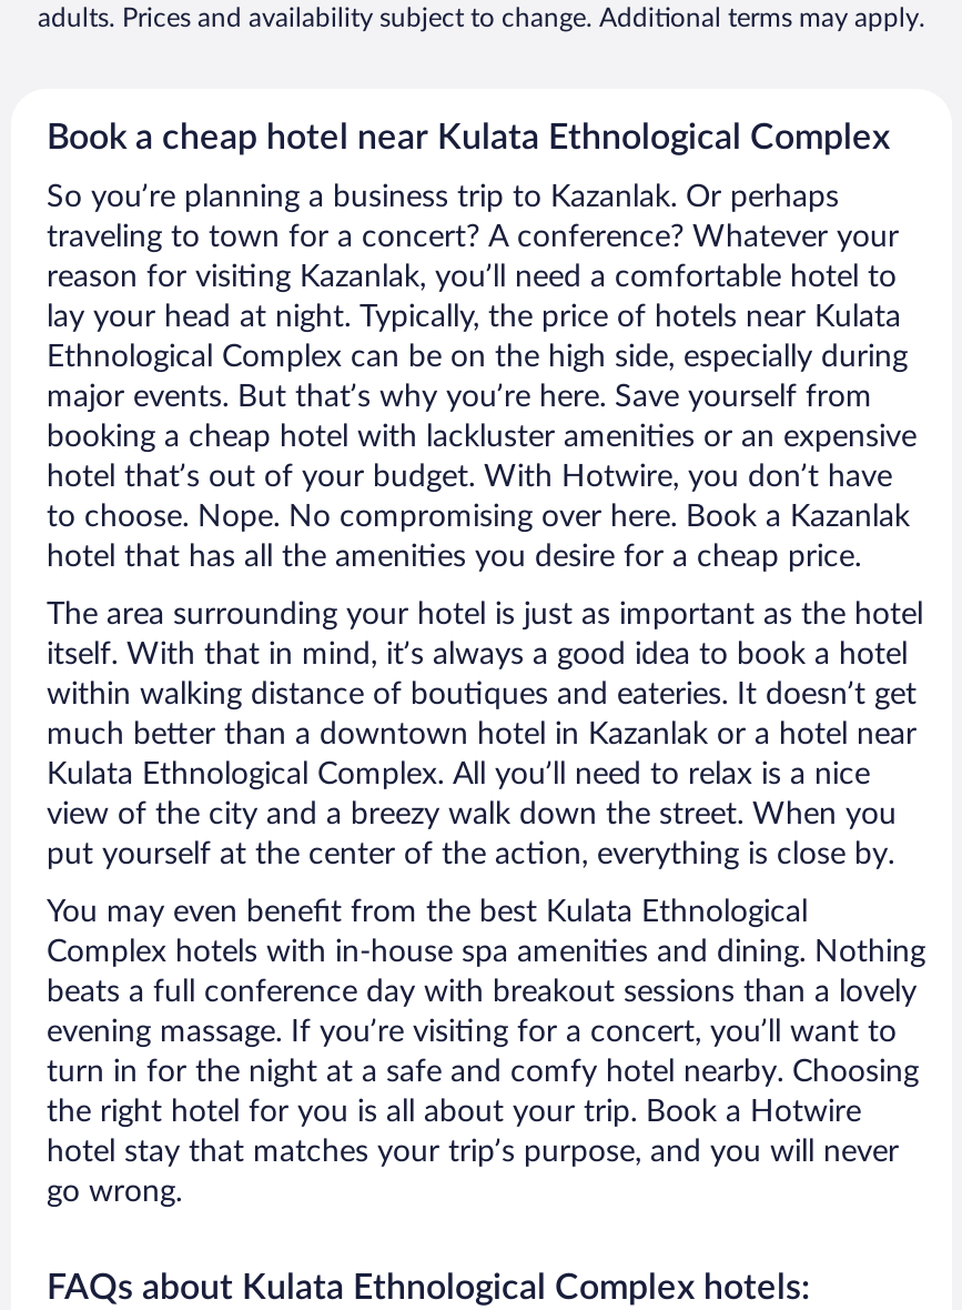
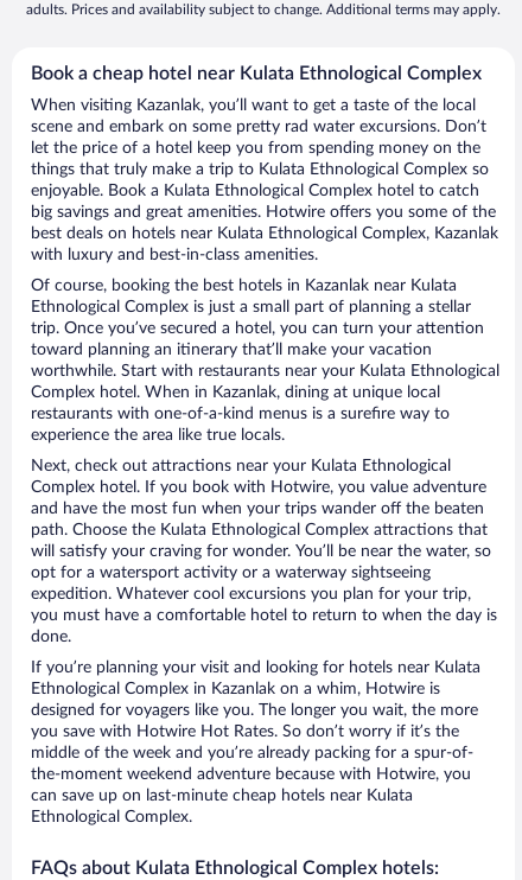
[47,183,925,1208] So you’re planning a business trip to Kazanlak. Or perhaps | traveling to town for a concert? A conference? Whatever your | reason for visiting Kazanlak, you’ll need a comfortable hotel to | lay your head at night. Typically, the price of hotels near Kulata | Ethnological Complex can be on the high side, especially during | major events. But that’s why you’re here. Save yourself from | booking a cheap hotel with lackluster amenities or an expensive | hotel that’s out of your budget. With Hotwire, you don’t have | to choose. Nope. No compromising over here. Book a Kazanlak | hotel that has all the amenities you desire for a cheap price. | The area surrounding your hotel is just as important as the hotel | itself. With that in mind, it’s always a good idea to book a hotel | within walking distance of boutiques and eateries. It doesn’t get | much better than a downtown hotel in Kazanlak or a hotel near | Kulata Ethnological Complex. All you’ll need to relax is a nice | view of the city and a breezy walk down the street. When you | put yourself at the center of the action, everything is close by. | You may even benefit from the best Kulata Ethnological | Complex hotels with in-house spa amenities and dining. Nothing | beats a full conference day with breakout sessions than a lovely | evening massage. If you’re visiting for a concert, you’ll want to | turn in for the night at a safe and comfy hotel nearby. Choosing | the right hotel for you is all about your trip. Book a Hotwire | hotel stay that matches your trip’s purpose, and you will never | go wrong. -> [31,97,499,826] When visiting Kazanlak, you’ll want to get a taste of the local | scene and embark on some pretty rad water excursions. Don’t | let the price of a hotel keep you from spending money on the | things that truly make a trip to Kulata Ethnological Complex so | enjoyable. Book a Kulata Ethnological Complex hotel to catch | big savings and great amenities. Hotwire offers you some of the | best deals on hotels near Kulata Ethnological Complex, Kazanlak | with luxury and best-in-class amenities. | Of course, booking the best hotels in Kazanlak near Kulata | Ethnological Complex is just a small part of planning a stellar | trip. Once you’ve secured a hotel, you can turn your attention | toward planning an itinerary that’ll make your vacation | worthwhile. Start with restaurants near your Kulata Ethnological | Complex hotel. When in Kazanlak, dining at unique local | restaurants with one-of-a-kind menus is a surefire way to | experience the area like true locals. | Next, check out attractions near your Kulata Ethnological | Complex hotel. If you book with Hotwire, you value adventure | and have the most fun when your trips wander off the beaten | path. Choose the Kulata Ethnological Complex attractions that | will satisfy your craving for wonder. You’ll be near the water, so | opt for a watersport activity or a waterway sightseeing | expedition. Whatever cool excursions you plan for your trip, | you must have a comfortable hotel to return to when the day is | done. | If you’re planning your visit and looking for hotels near Kulata | Ethnological Complex in Kazanlak on a whim, Hotwire is | designed for voyagers like you. The longer you wait, the more | you save with Hotwire Hot Rates. So don’t worry if it’s the | middle of the week and you’re already packing for a spur-of- | the-moment weekend adventure because with Hotwire, you | can save up on last-minute cheap hotels near Kulata | Ethnological Complex.

